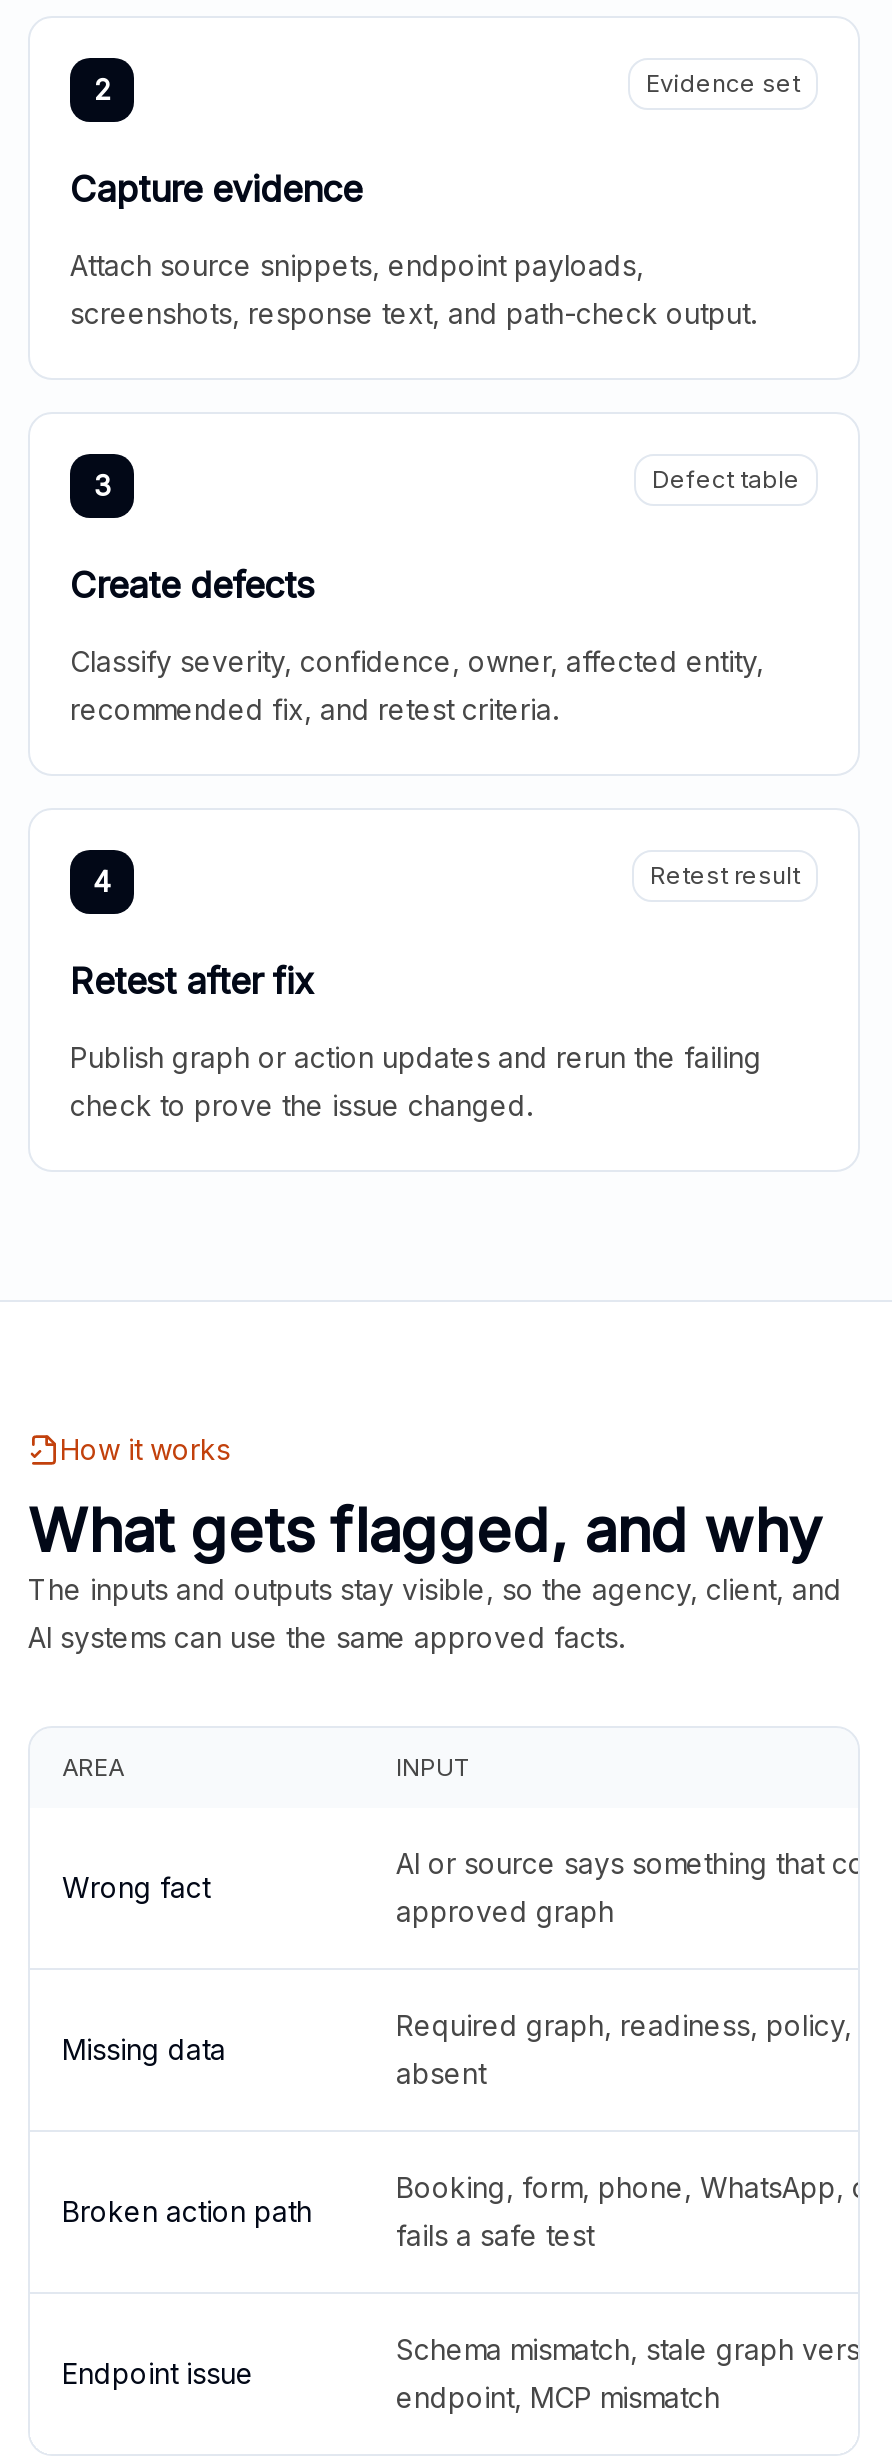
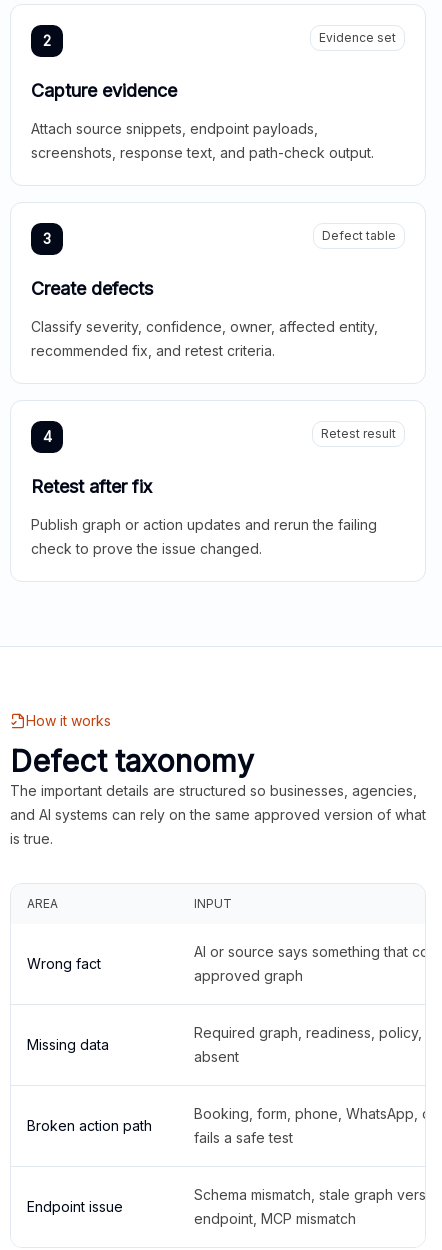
[28,1494,842,1654] What gets flagged, and why | The inputs and outputs stay visible, so the agency, client, and | AI systems can use the same approved facts. -> [10,743,426,847] Defect taxonomy | The important details are structured so businesses, agencies, | and AI systems can rely on the same approved version of what | is true.

